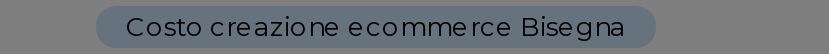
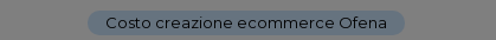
[126,9,626,41] Costo creazione ecommerce Bisegna -> [105,12,387,31] Costo creazione ecommerce Ofena

